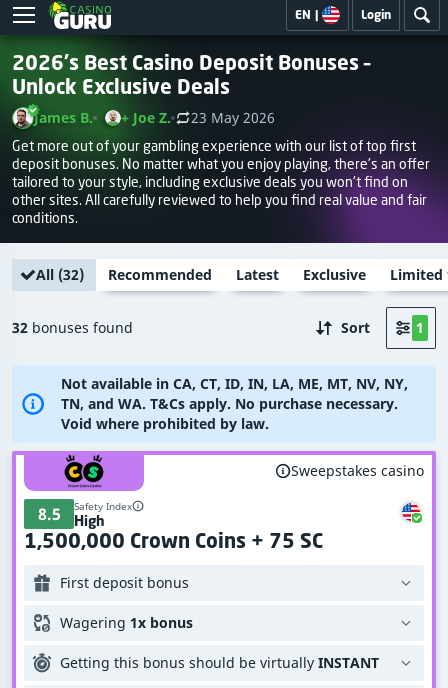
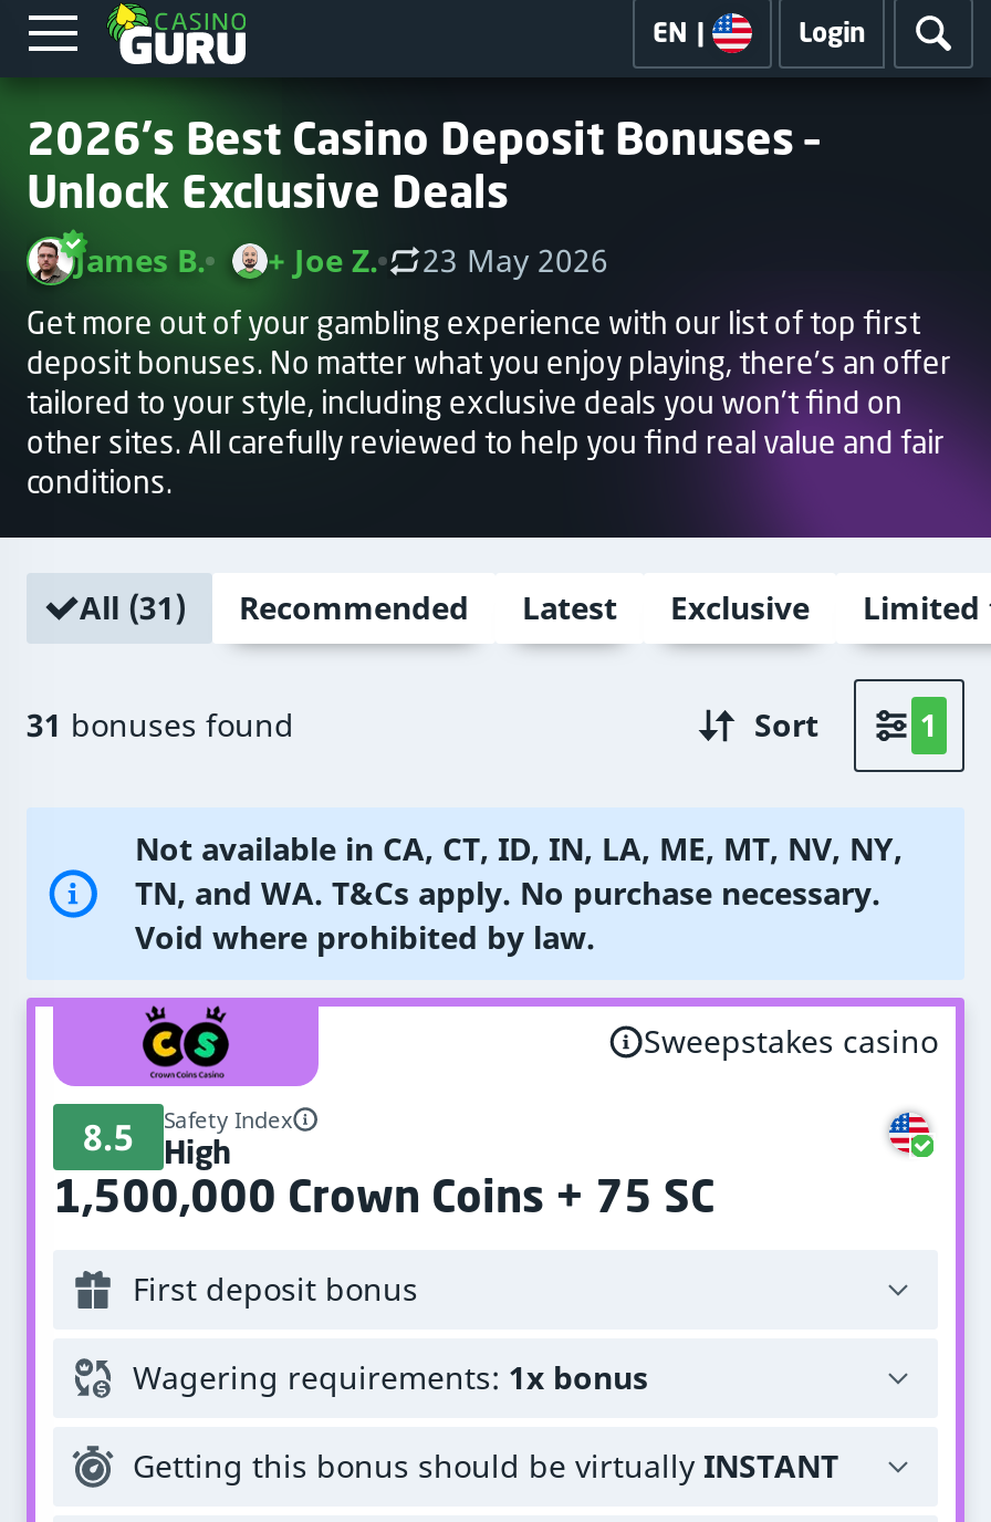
[36,265,84,284] All (32) -> [80,586,186,628] All (31)
[12,318,133,337] 32 bonuses found -> [27,703,294,746] 31 bonuses found
[60,613,193,632] Wagering 1x bonus -> [133,1356,648,1398] Wagering requirements: 1x bonus

